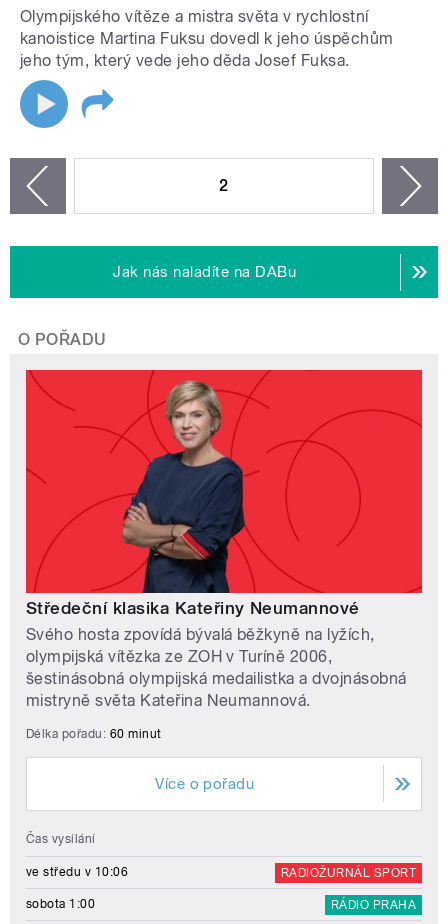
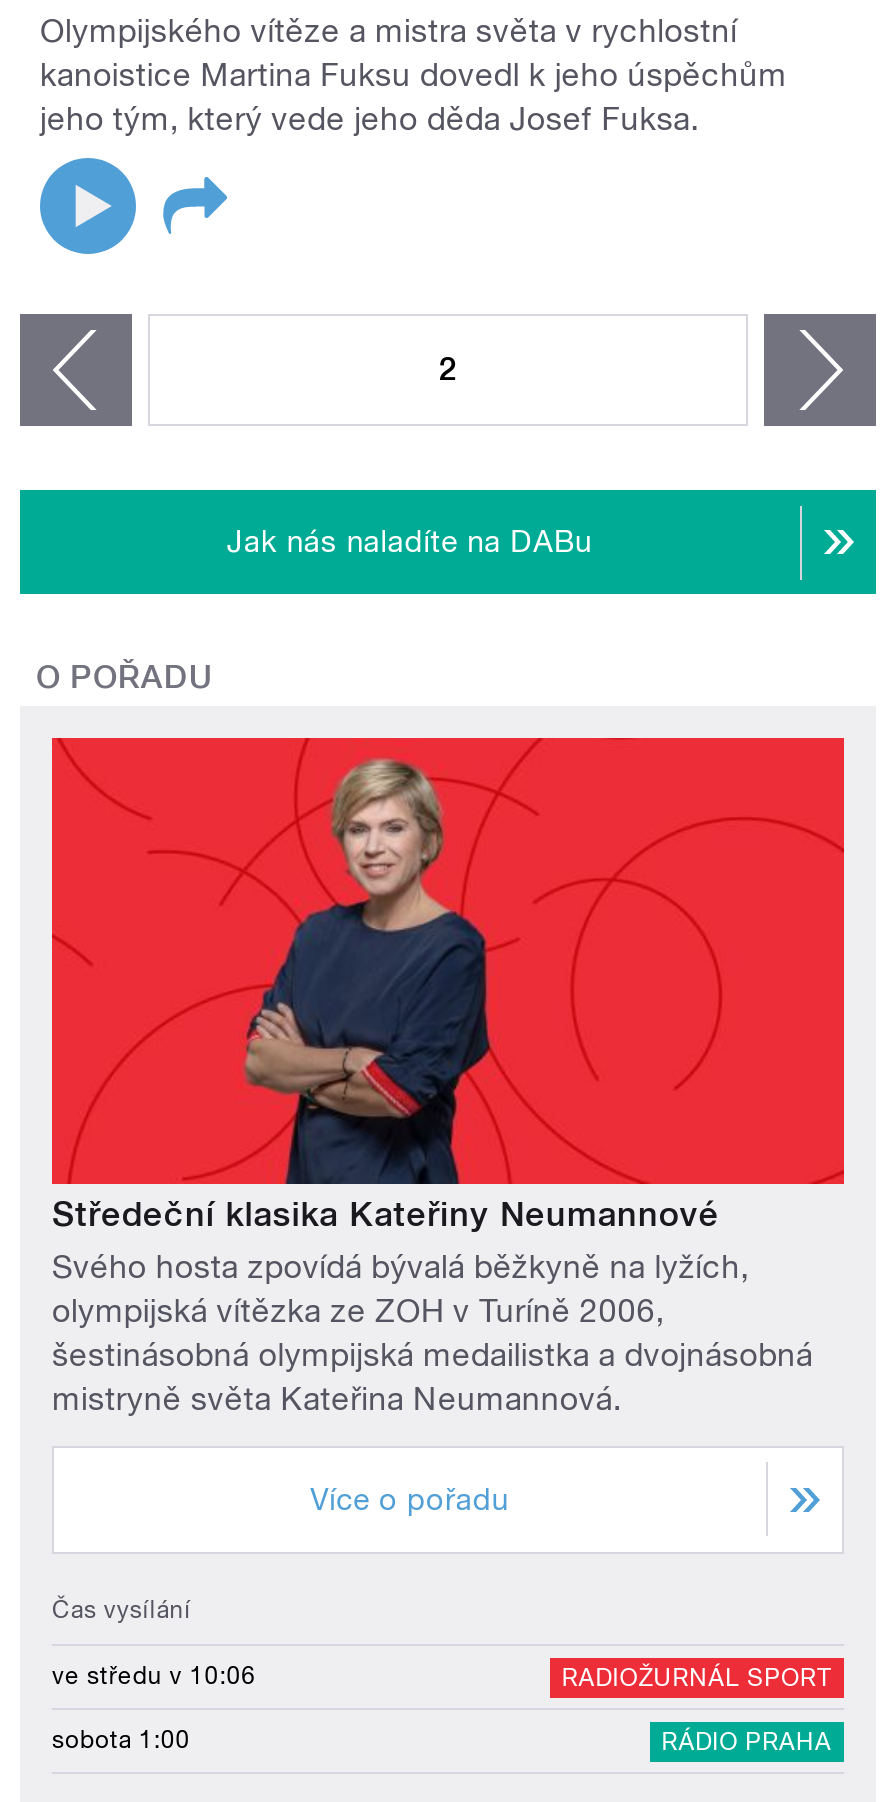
[26,727,162,741] Délka pořadu: 60 minut -> none

